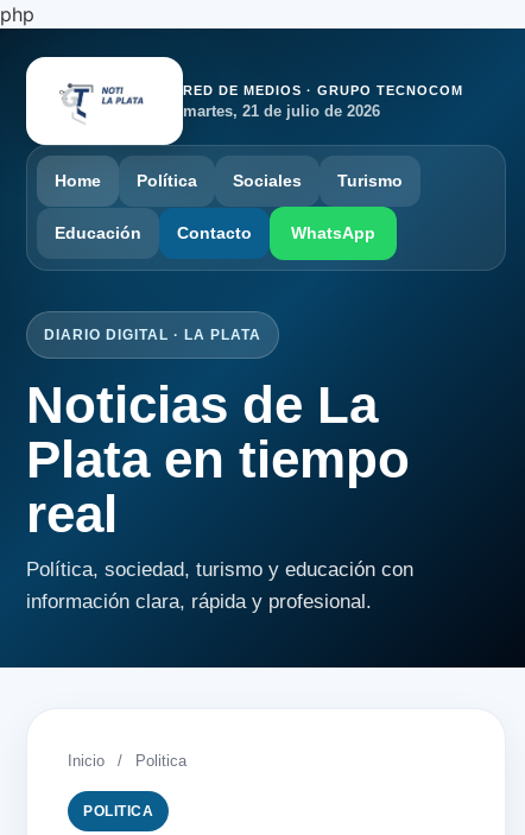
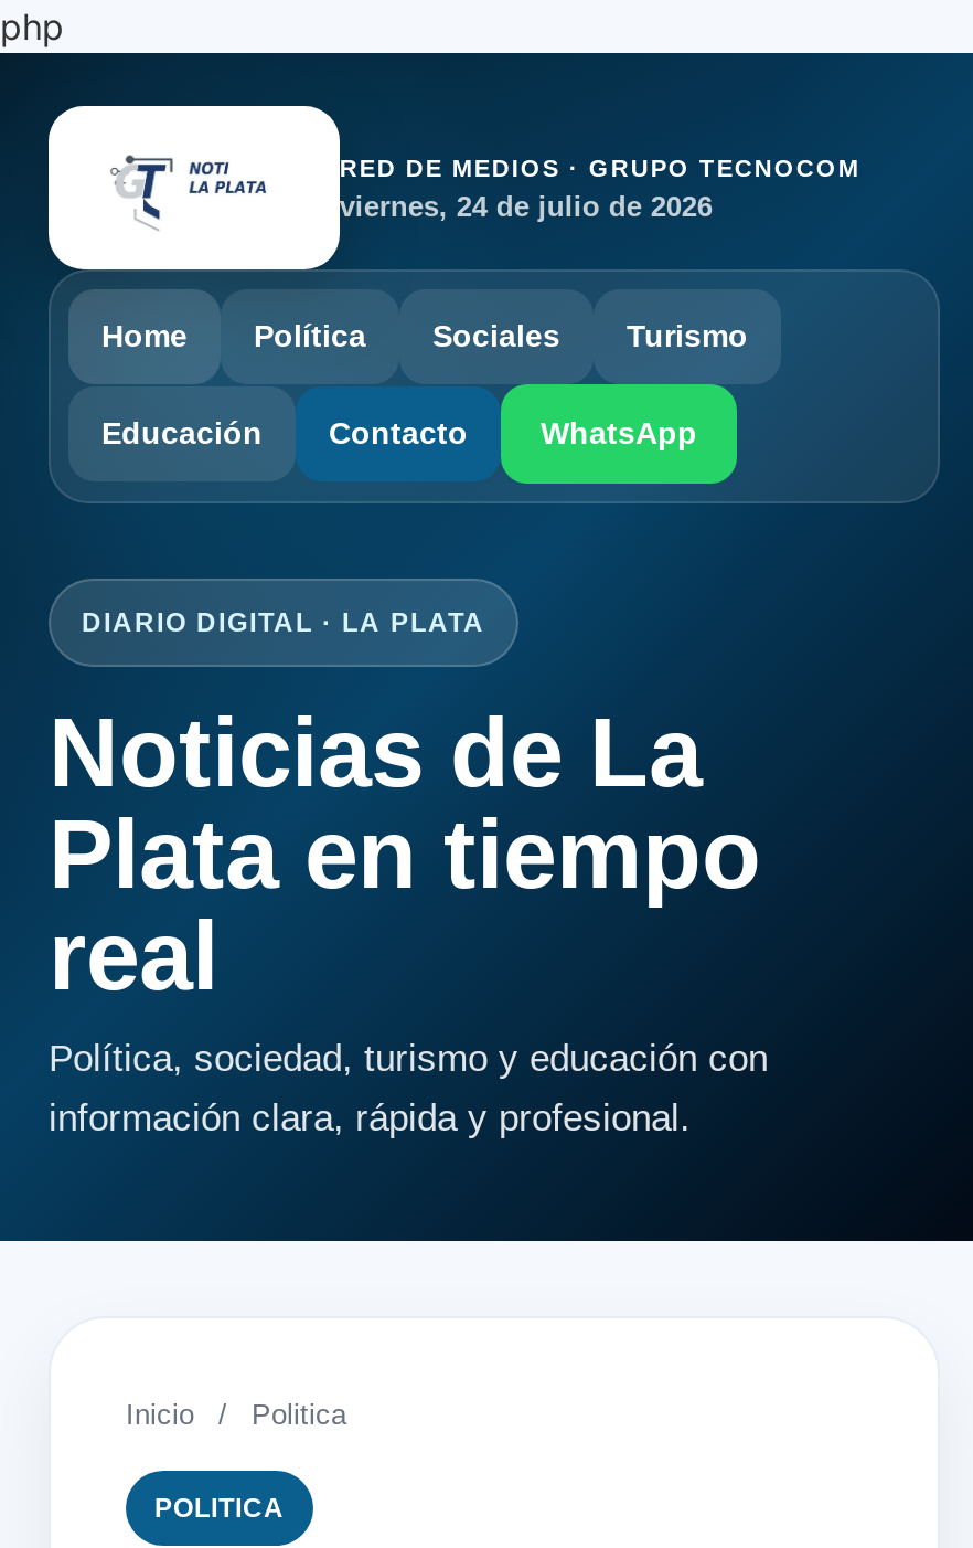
[183,102,380,119] martes, 21 de julio de 2026 -> [339,189,712,222] viernes, 24 de julio de 2026

